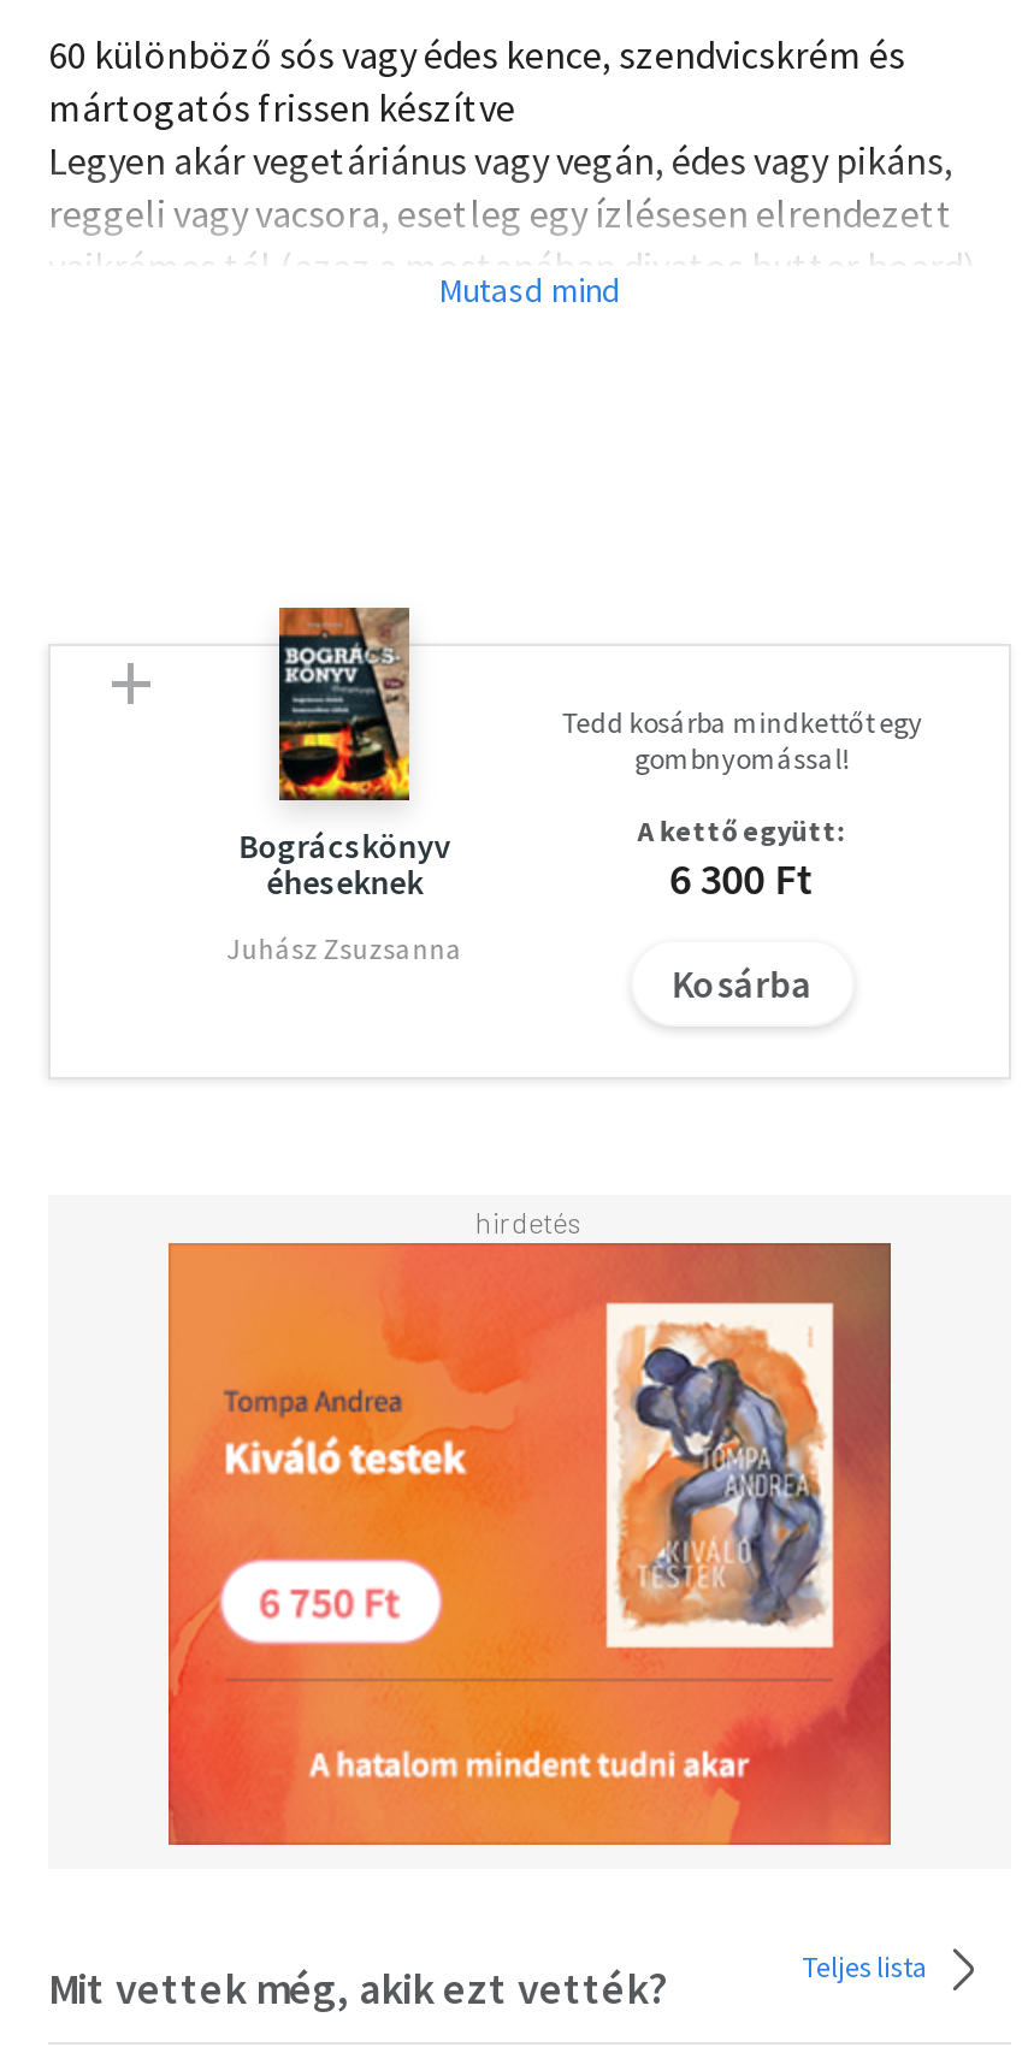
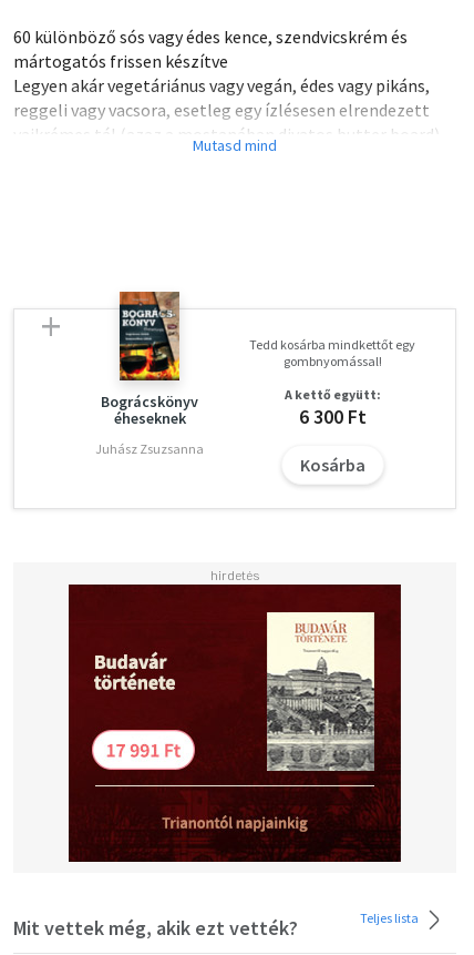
[166,1241,893,1847] [image] -> [68,583,402,863] [image]

